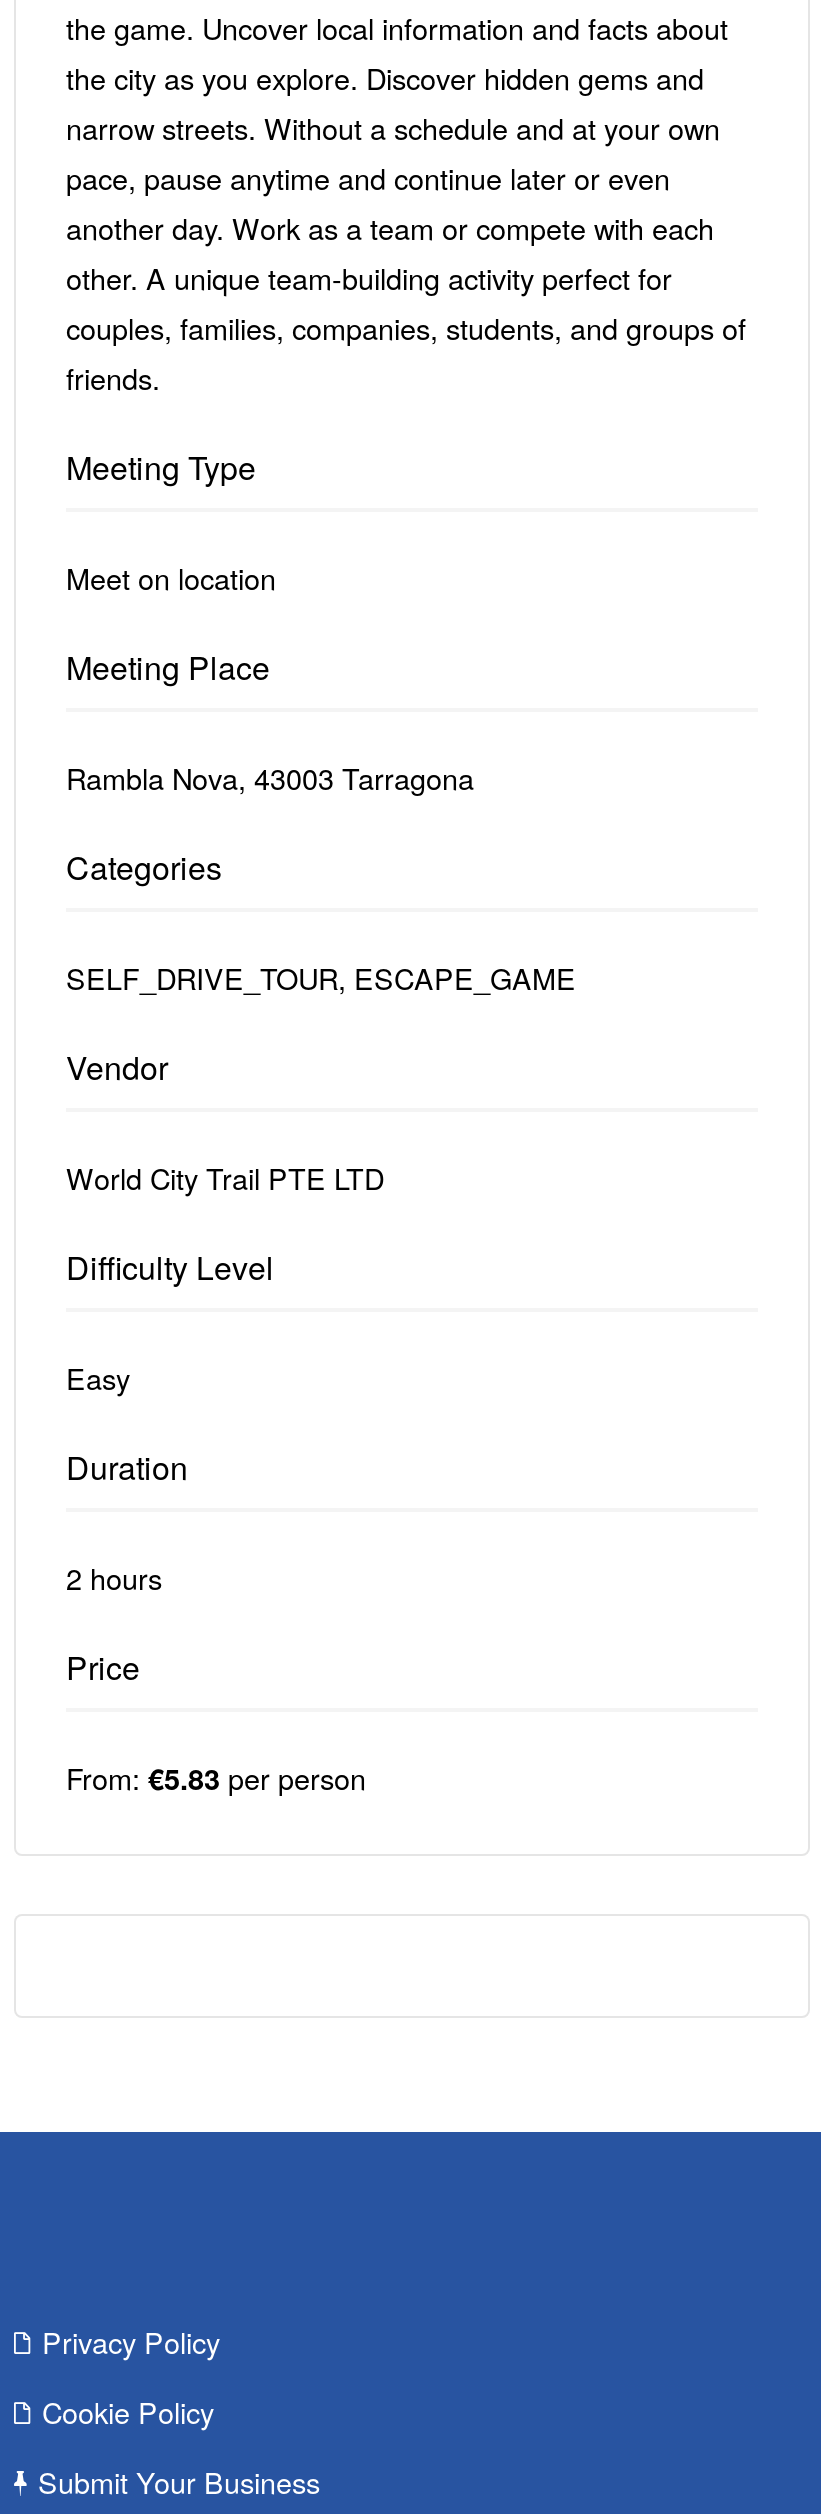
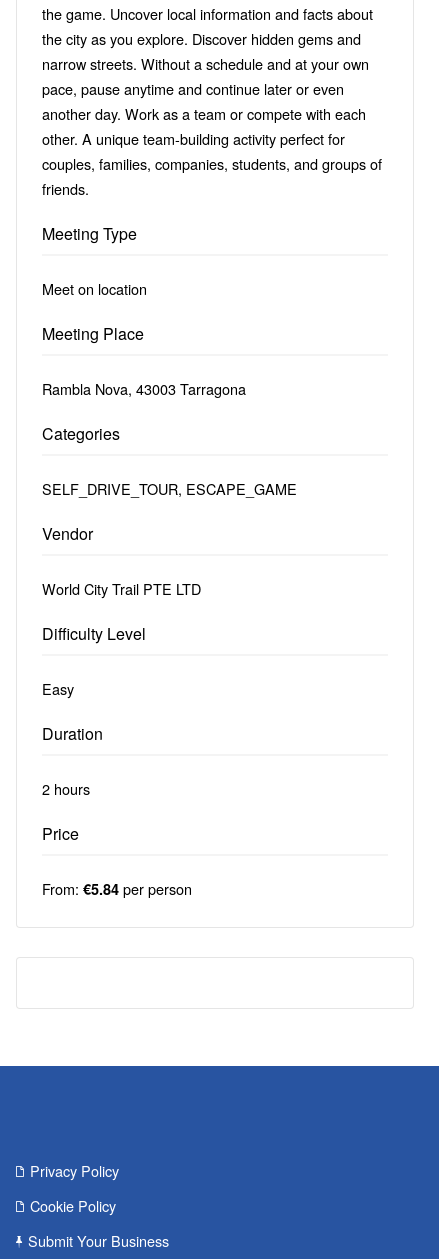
[66,1756,366,1798] From: €5.83 per person -> [42,878,192,899] From: €5.84 per person

